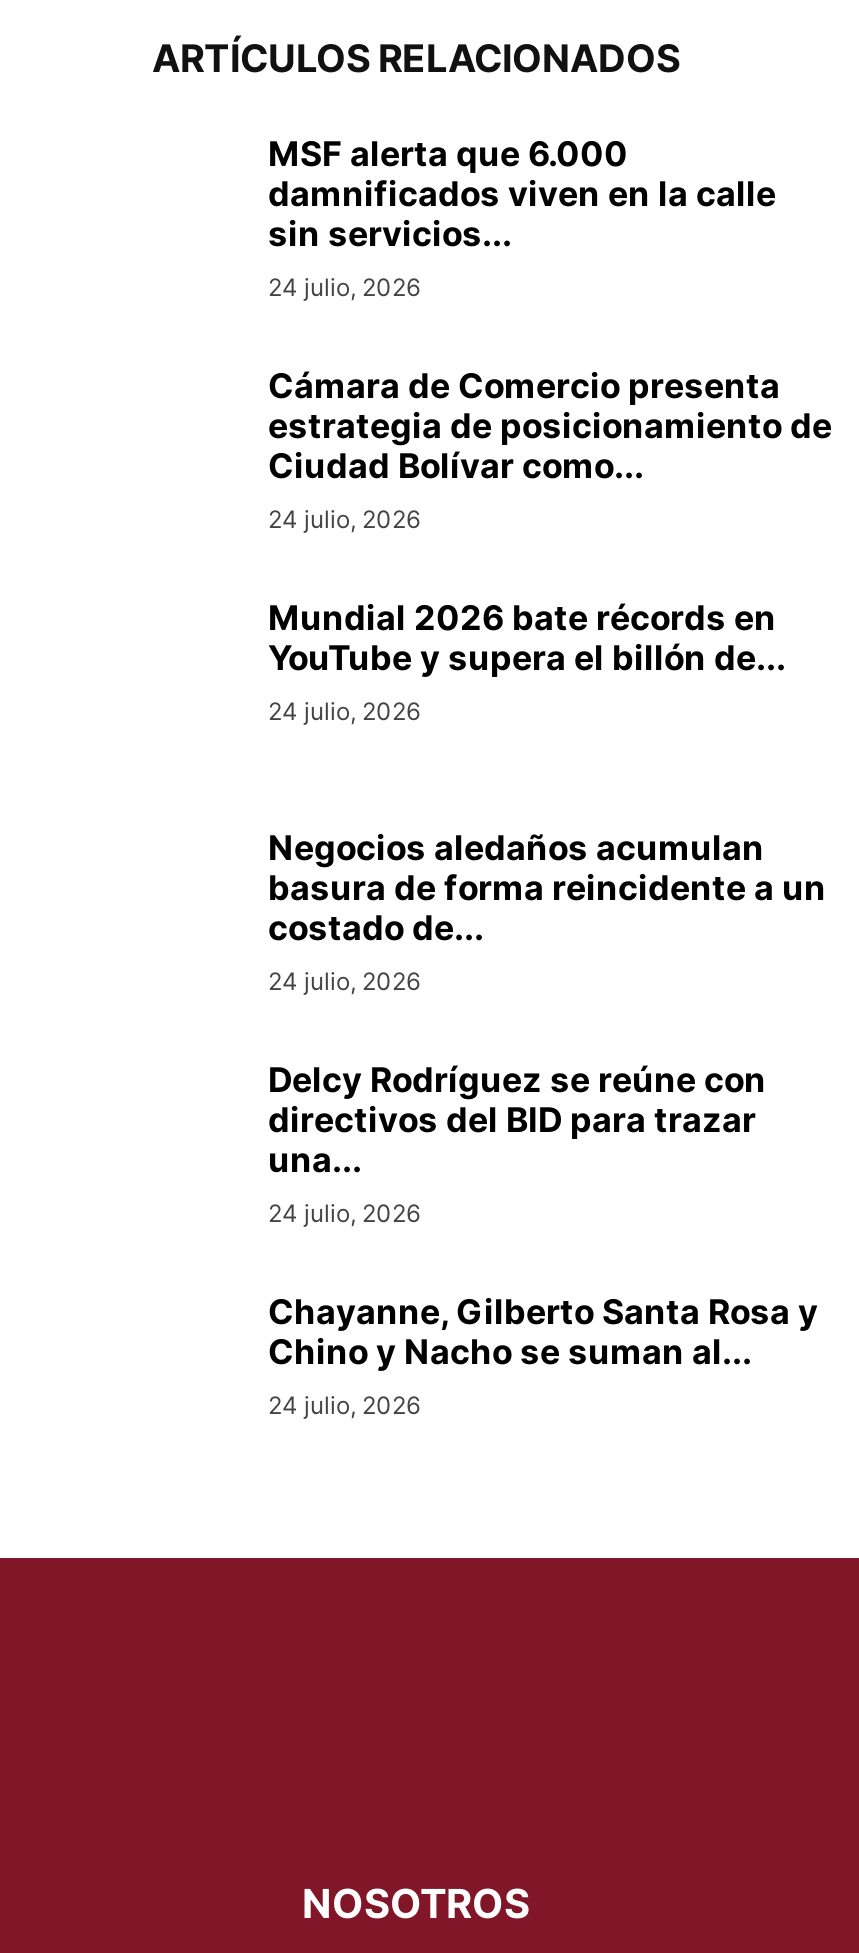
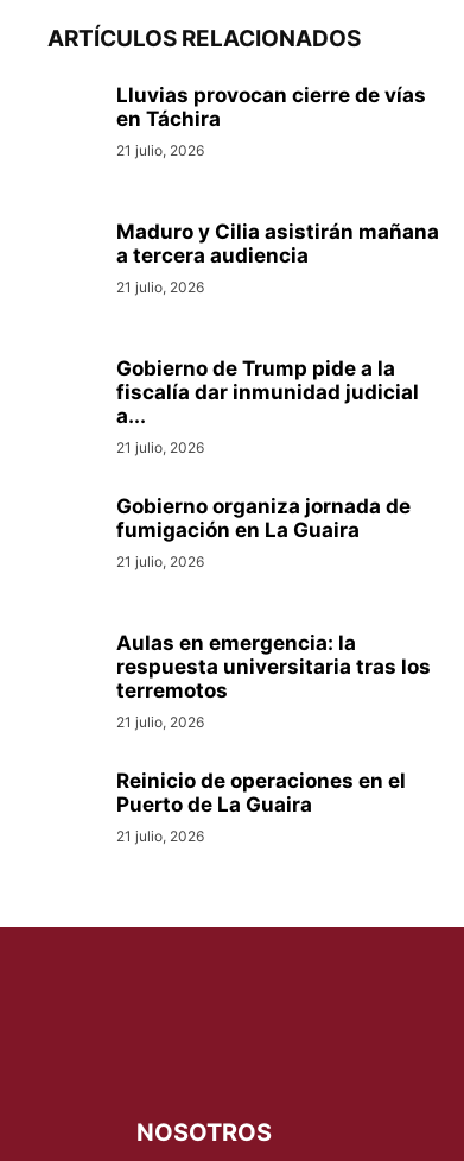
[268,134,776,302] MSF alerta que 6.000 | damnificados viven en la calle | sin servicios... | 24 julio, 2026 -> [116,83,426,159] Lluvias provocan cierre de vías | en Táchira | 21 julio, 2026
[268,366,832,534] Cámara de Comercio presenta | estrategia de posicionamiento de | Ciudad Bolívar como... | 24 julio, 2026 -> [116,220,439,296] Maduro y Cilia asistirán mañana | a tercera audiencia | 21 julio, 2026
[268,598,786,726] Mundial 2026 bate récords en | YouTube y supera el billón de... | 24 julio, 2026 -> [116,357,419,456] Gobierno de Trump pide a la | fiscalía dar inmunidad judicial | a... | 21 julio, 2026
[268,828,826,996] Negocios aledaños acumulan | basura de forma reincidente a un | costado de... | 24 julio, 2026 -> [116,494,411,571] Gobierno organiza jornada de | fumigación en La Guaira | 21 julio, 2026
[268,1060,766,1228] Delcy Rodríguez se reúne con | directivos del BID para trazar | una... | 24 julio, 2026 -> [116,631,431,731] Aulas en emergencia: la | respuesta universitaria tras los | terremotos | 21 julio, 2026
[268,1292,818,1420] Chayanne, Gilberto Santa Rosa y | Chino y Nacho se suman al... | 24 julio, 2026 -> [116,769,406,845] Reinicio de operaciones en el | Puerto de La Guaira | 21 julio, 2026

